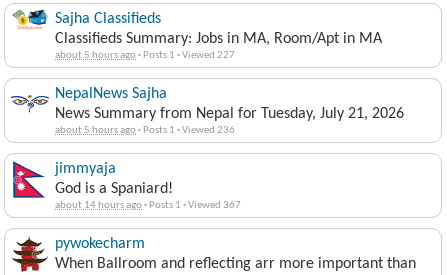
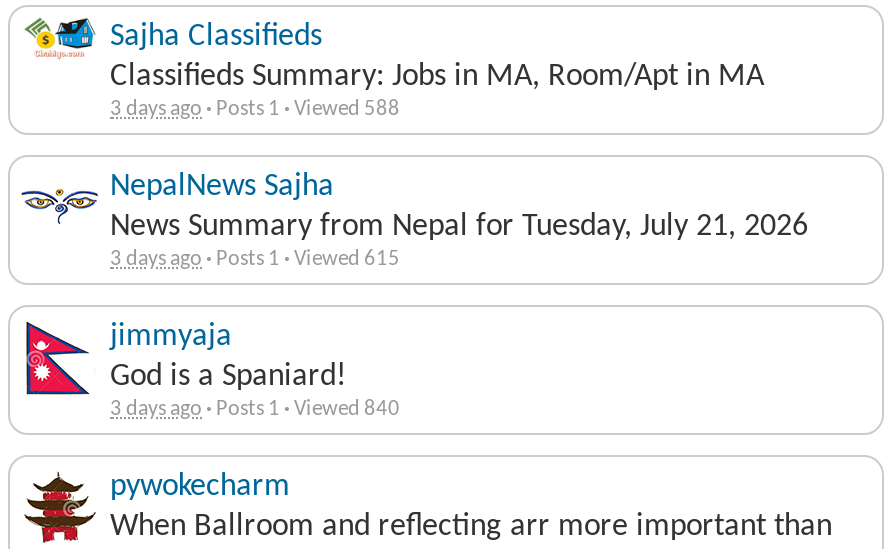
[55,50,235,61] about 5 hours ago · Posts 1 · Viewed 227 -> [110,99,400,121] 3 days ago · Posts 1 · Viewed 588
[55,125,235,136] about 5 hours ago · Posts 1 · Viewed 236 -> [110,249,400,271] 3 days ago · Posts 1 · Viewed 615
[55,200,241,211] about 14 hours ago · Posts 1 · Viewed 367 -> [110,399,400,421] 3 days ago · Posts 1 · Viewed 840

